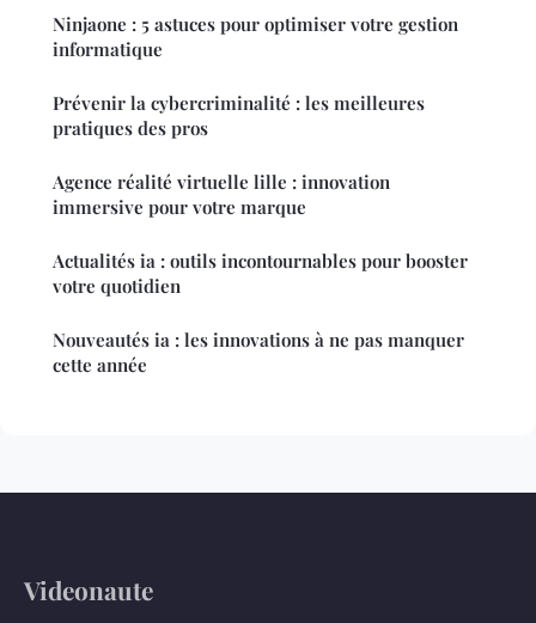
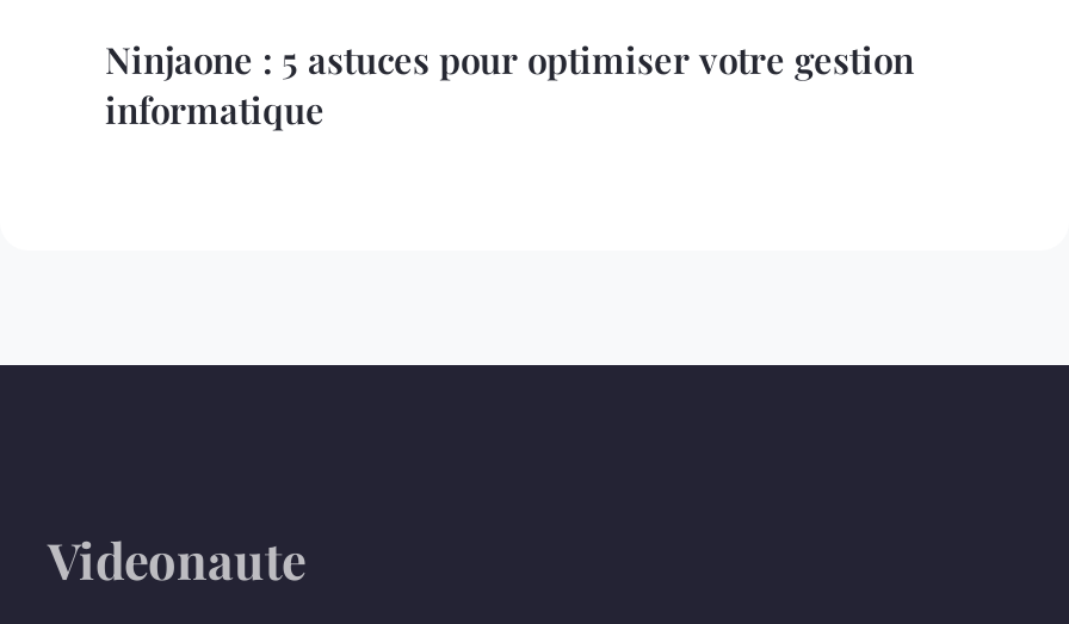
[53,90,468,376] Prévenir la cybercriminalité : les meilleures | pratiques des pros | Agence réalité virtuelle lille : innovation | immersive pour votre marque | Actualités ia : outils incontournables pour booster | votre quotidien | Nouveautés ia : les innovations à ne pas manquer | cette année -> none

